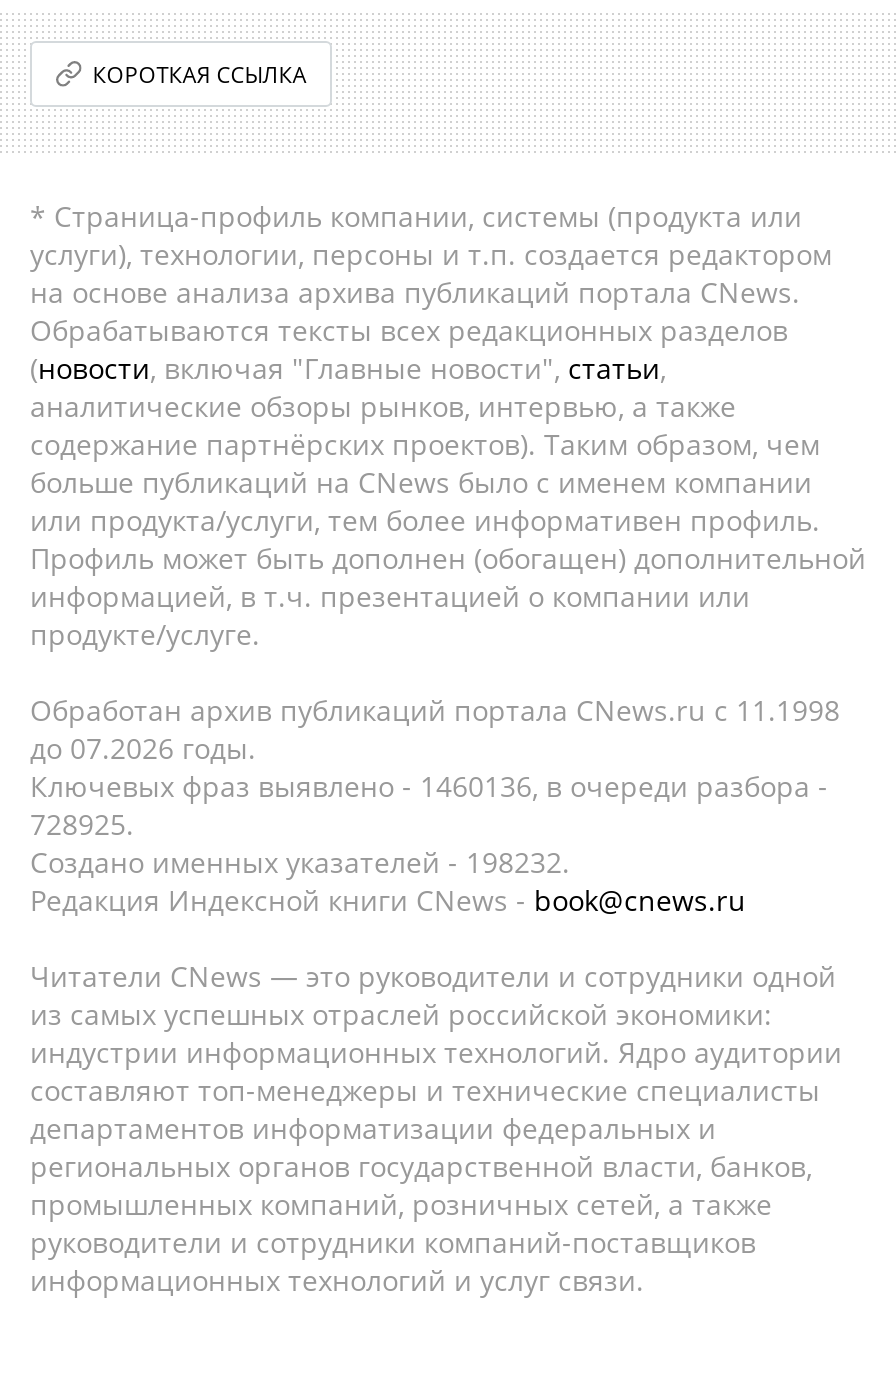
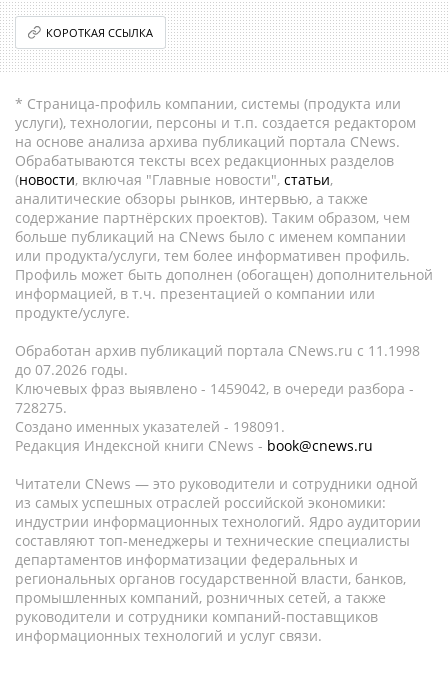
[30,767,828,805] Ключевых фраз выявлено - 1460136, в очереди разбора - -> [15,379,414,398] Ключевых фраз выявлено - 1459042, в очереди разбора -
[30,805,134,843] 728925. -> [15,398,67,417] 728275.
[30,843,570,881] Создано именных указателей - 198232. -> [15,417,285,436] Создано именных указателей - 198091.

